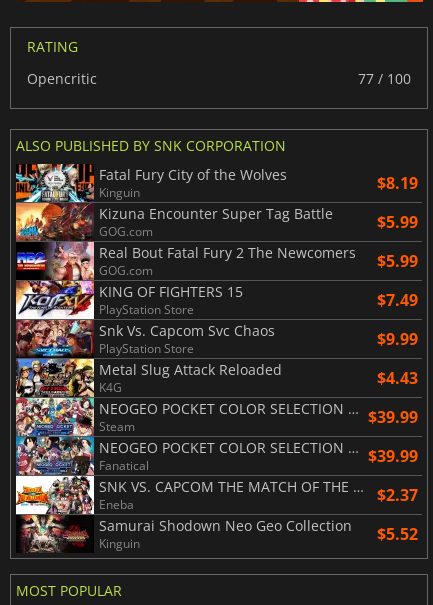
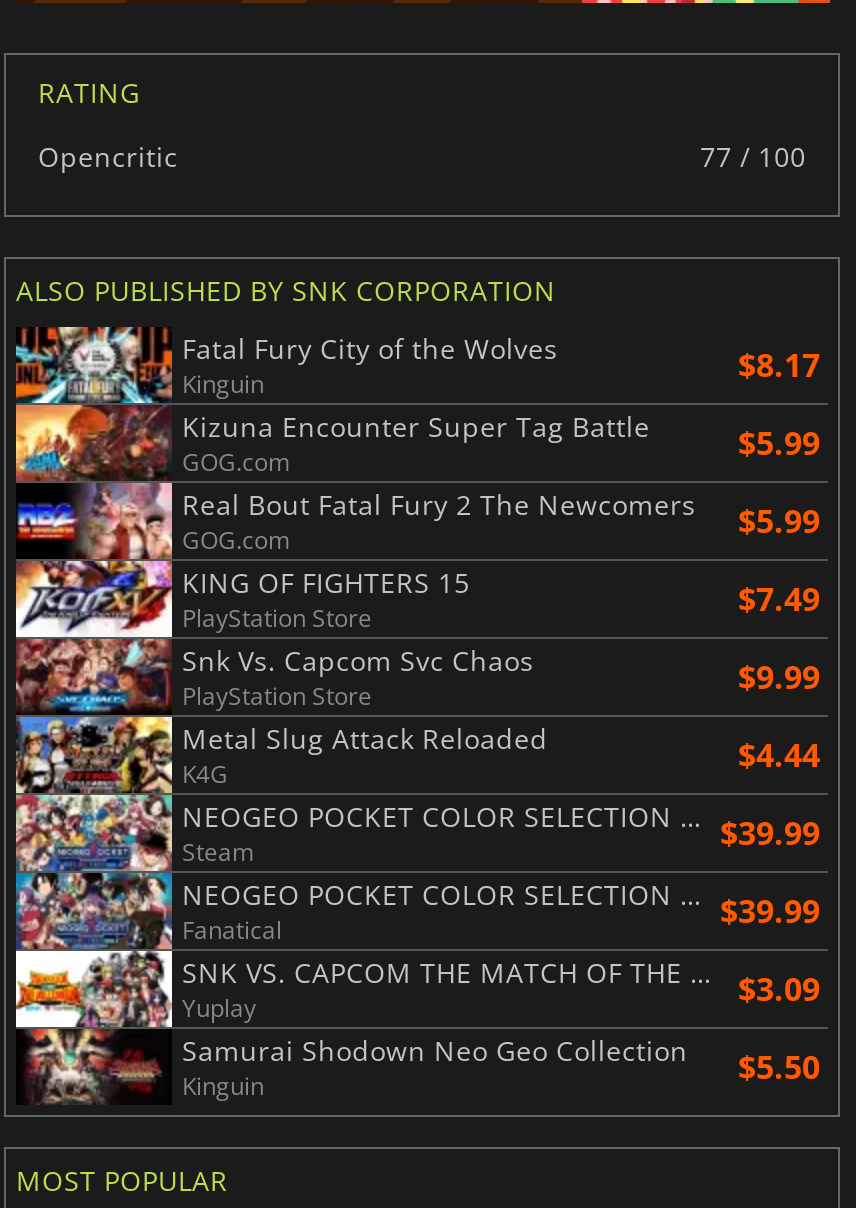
[377,172,418,194] $8.19 -> [738,344,820,388] $8.17
[377,367,418,389] $4.43 -> [738,734,820,778] $4.44
[99,484,418,513] Eneba | $2.37 -> [182,968,820,1026] Yuplay | $3.09
[99,516,418,545] Samurai Shodown Neo Geo Collection $5.52 -> [182,1032,820,1090] Samurai Shodown Neo Geo Collection $5.50

